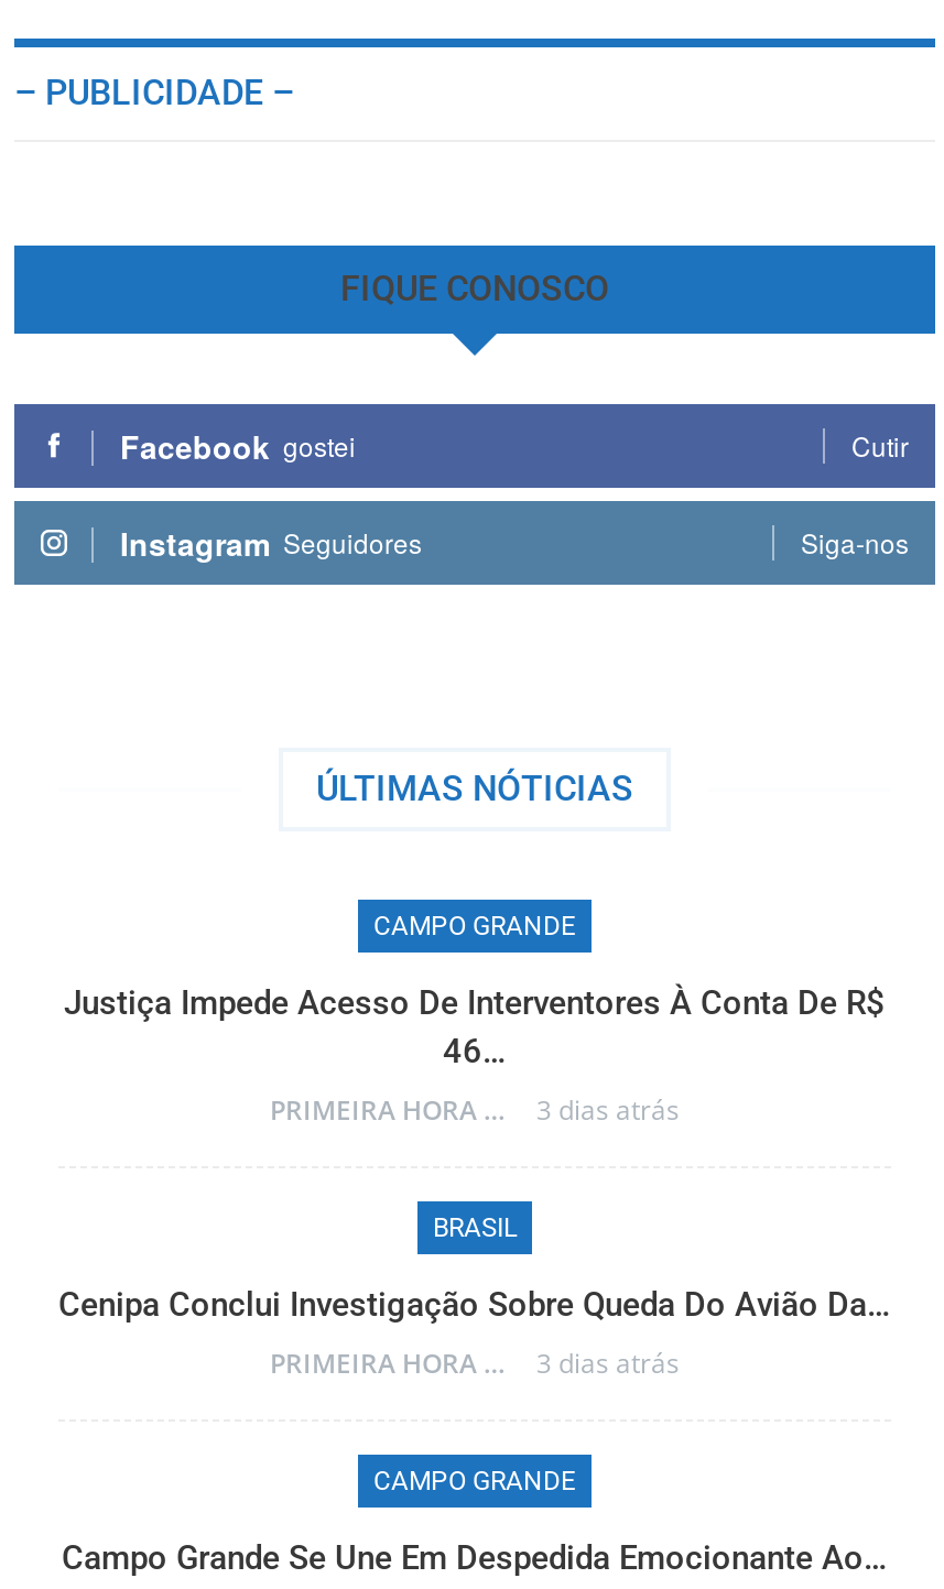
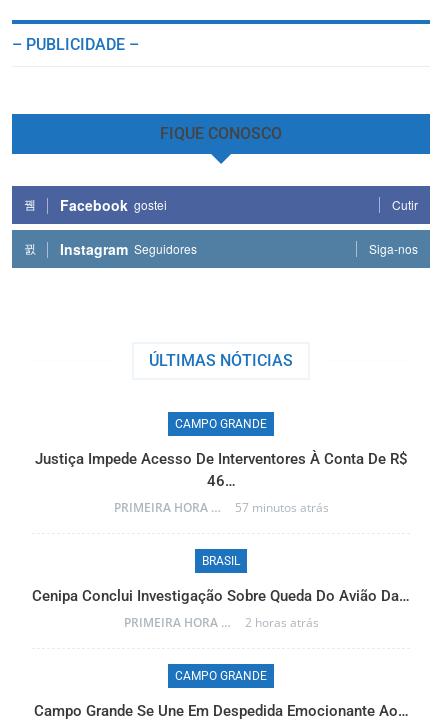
[536,1091,680,1129] 3 dias atrás -> [234,498,328,515] 57 minutos atrás
[536,1345,680,1382] 3 dias atrás -> [244,613,318,630] 2 horas atrás

